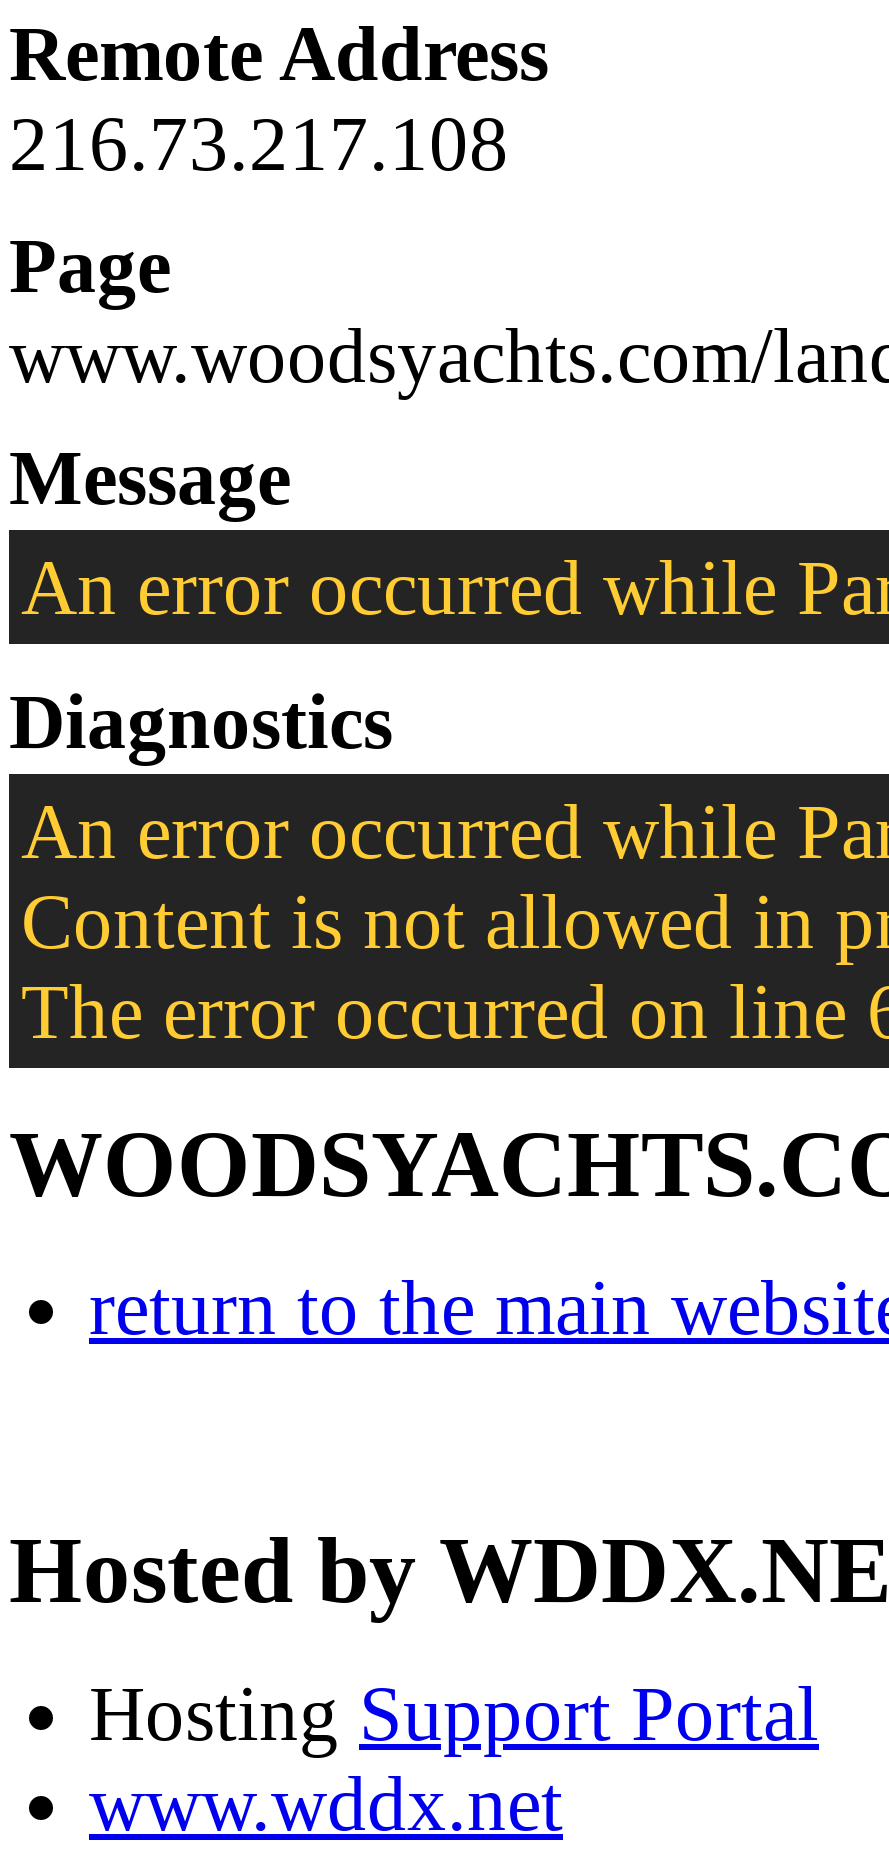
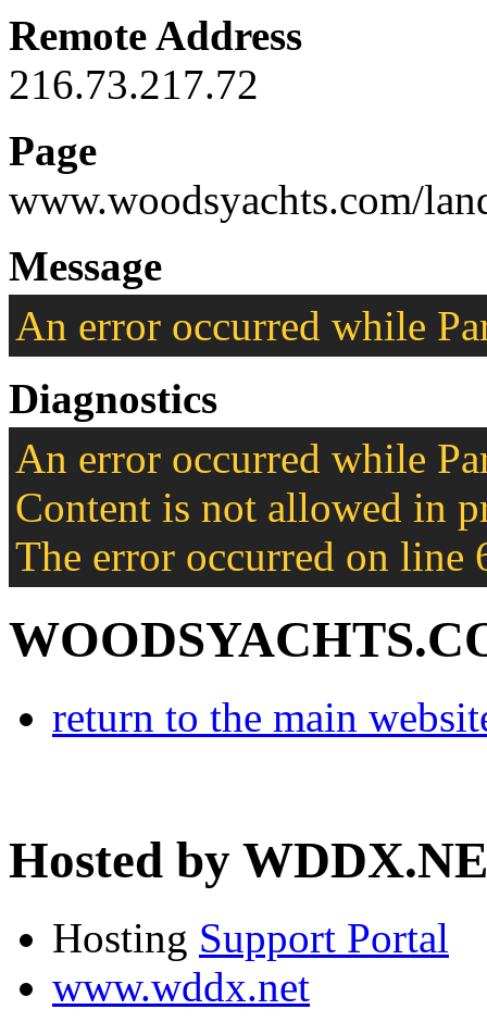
[9,100,509,186] 216.73.217.108 -> [9,61,259,108] 216.73.217.72

